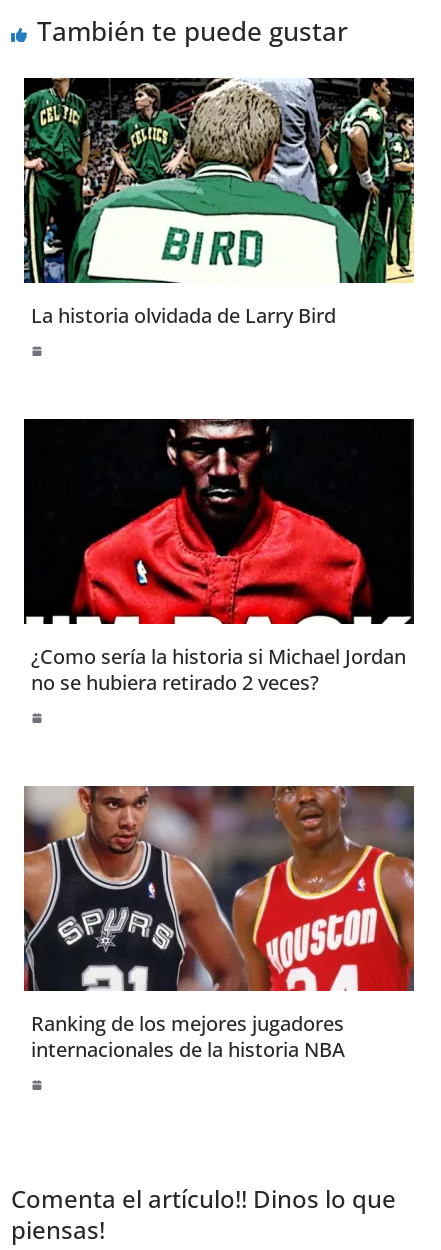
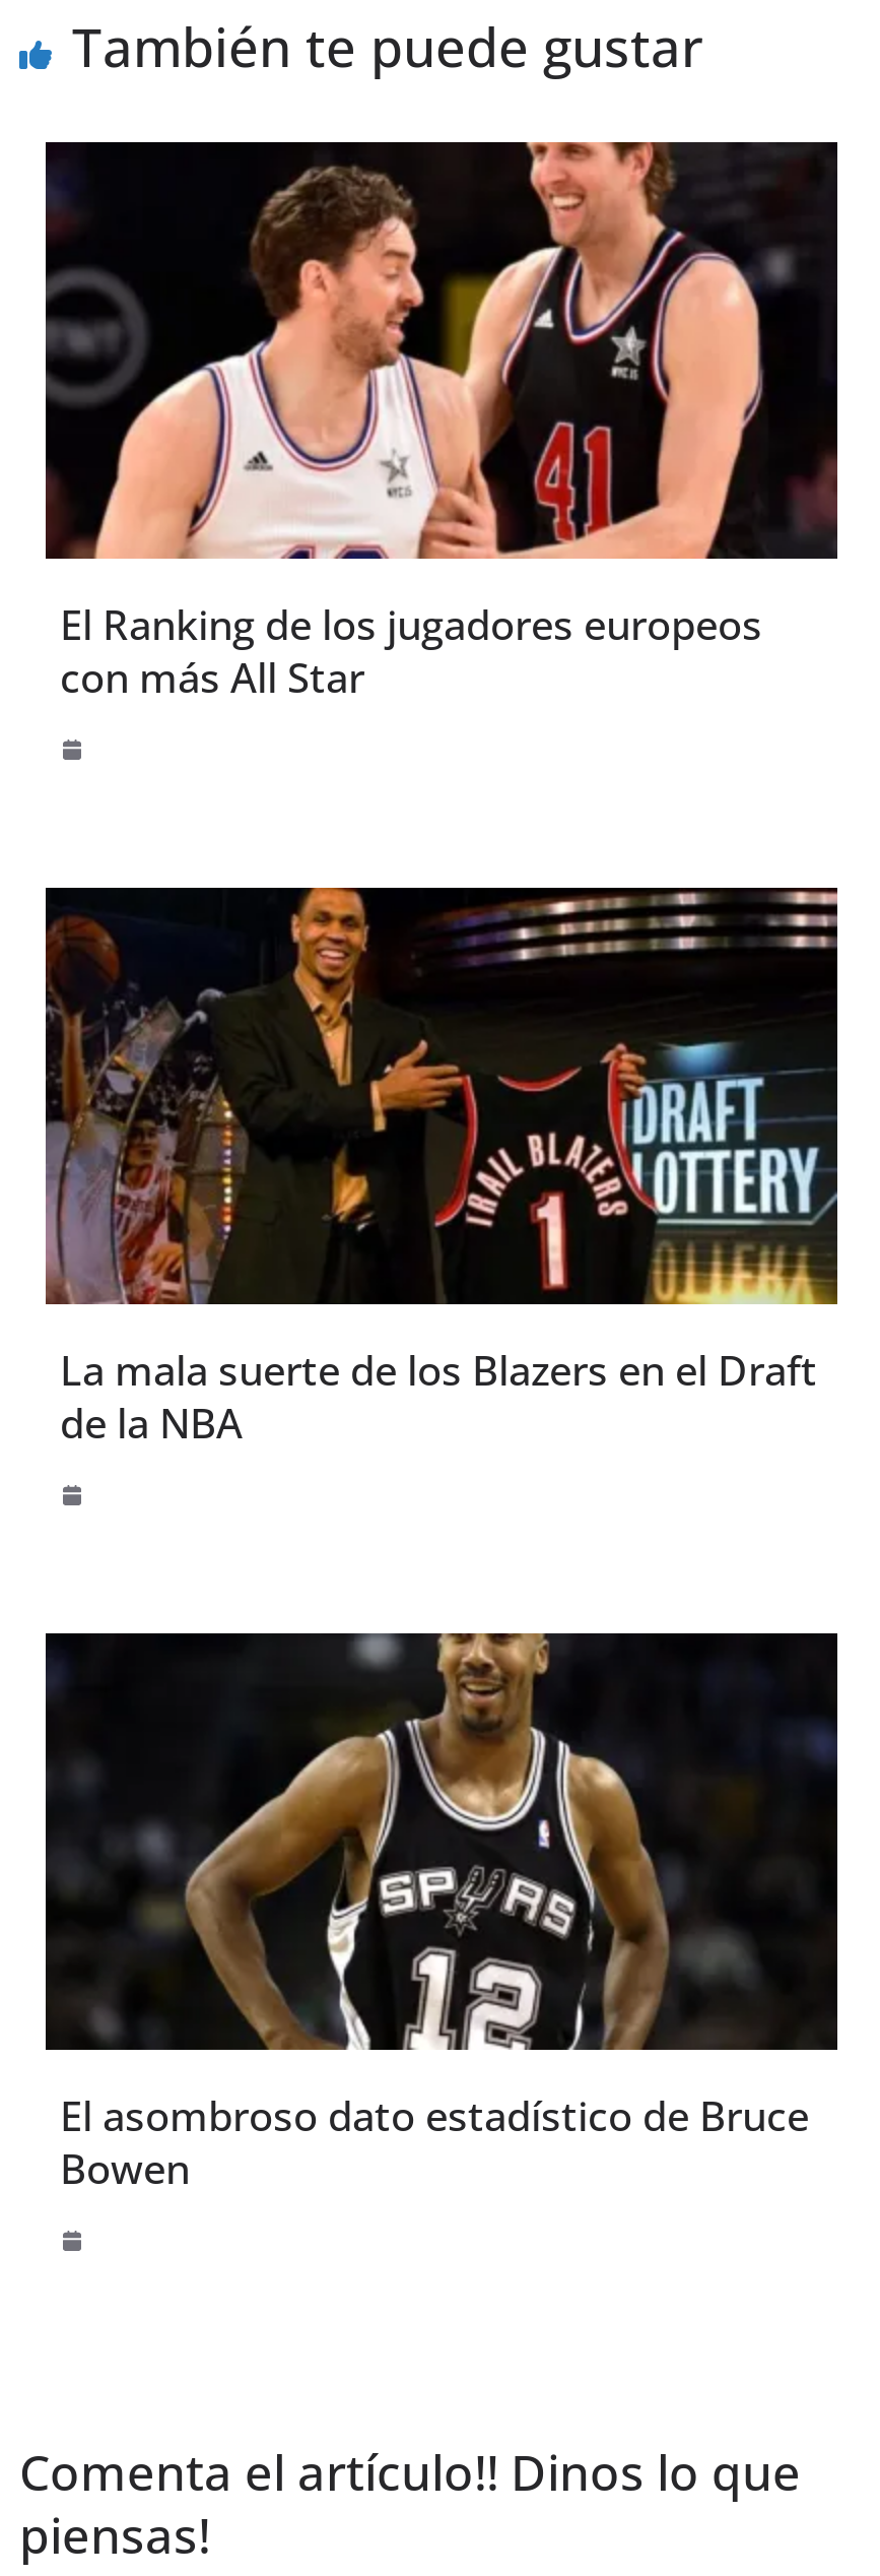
[24,77,415,329] [image] | La historia olvidada de Larry Bird -> [46,140,839,705] [image] | El Ranking de los jugadores europeos | con más All Star
[24,418,414,696] [image] | ¿Como sería la historia si Michael Jordan | no se hubiera retirado 2 veces? -> [44,886,837,1451] [image] | La mala suerte de los Blazers en el Draft | de la NBA
[23,785,415,1063] [image] | Ranking de los mejores jugadores | internacionales de la historia NBA -> [44,1631,839,2197] [image] | El asombroso dato estadístico de Bruce | Bowen

